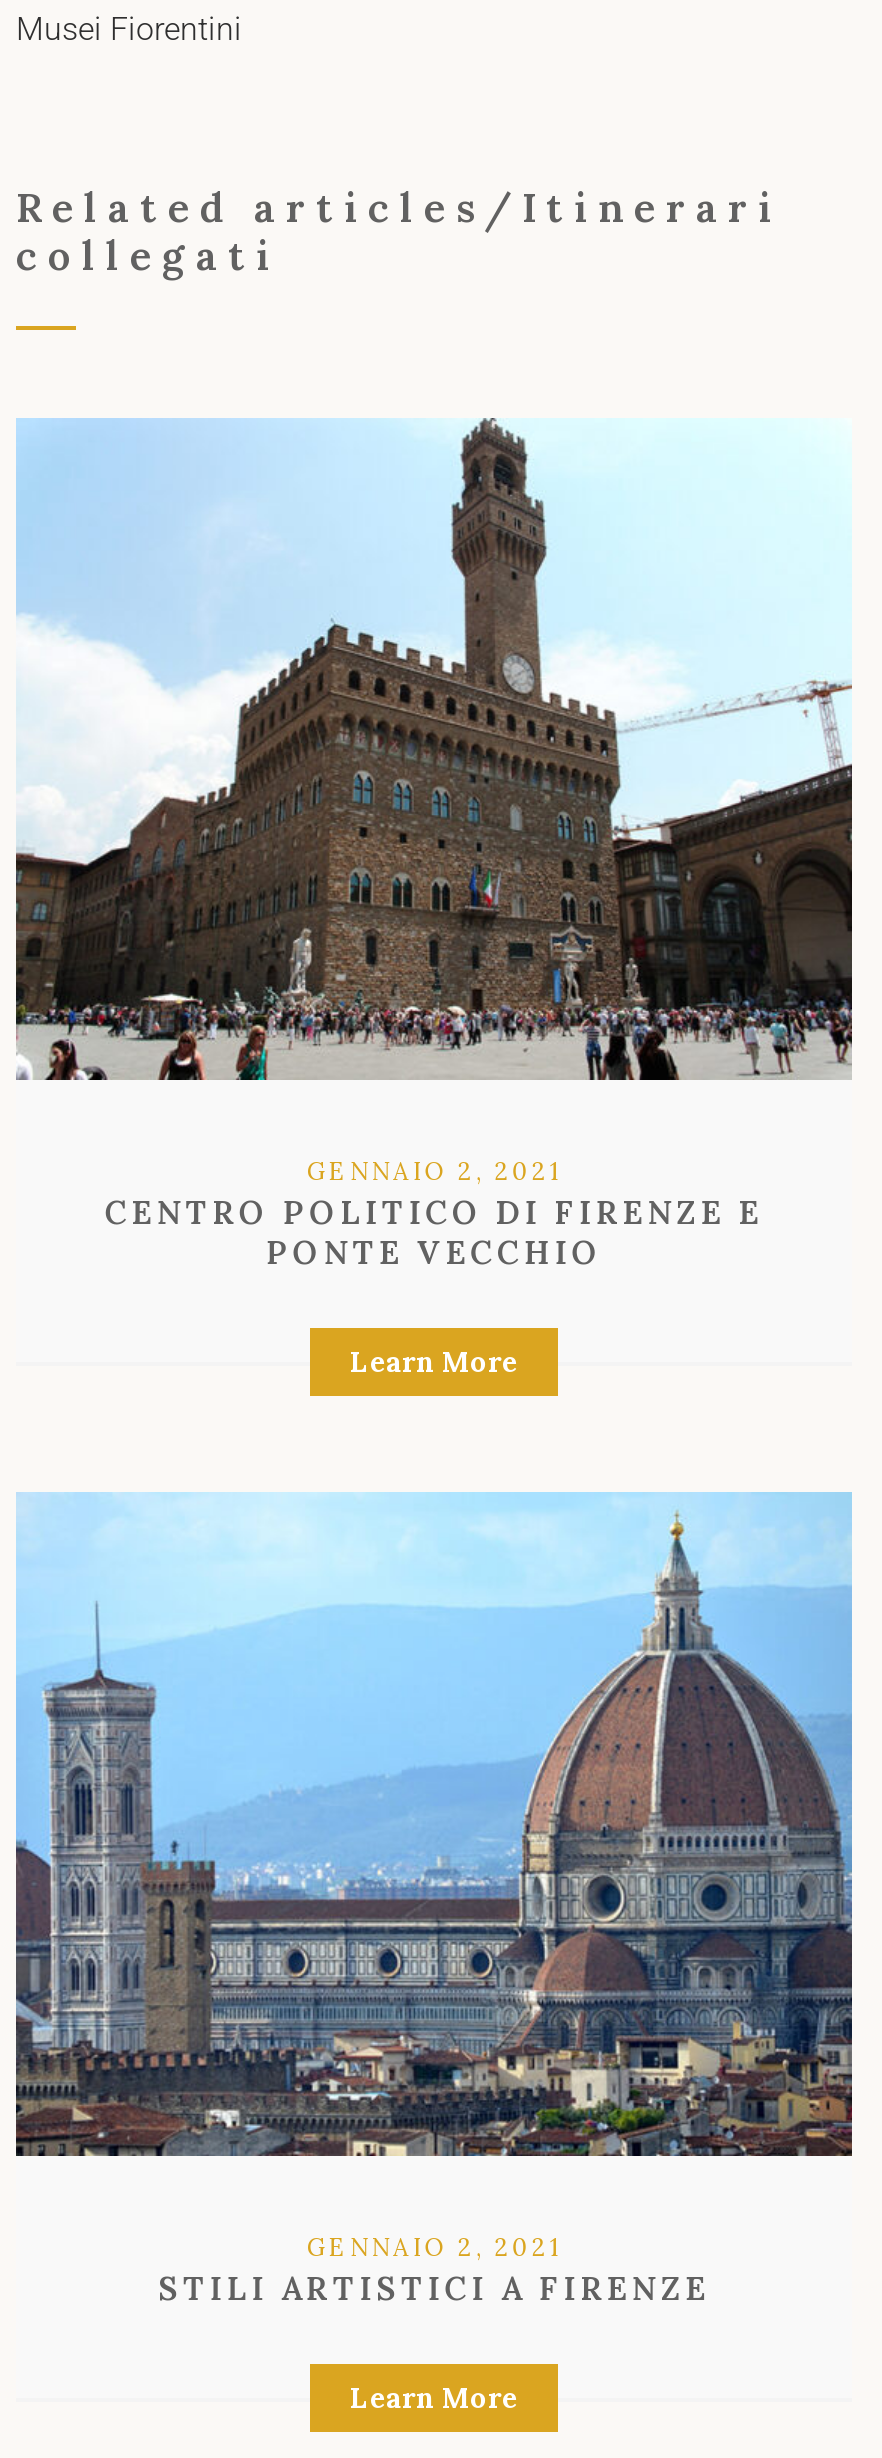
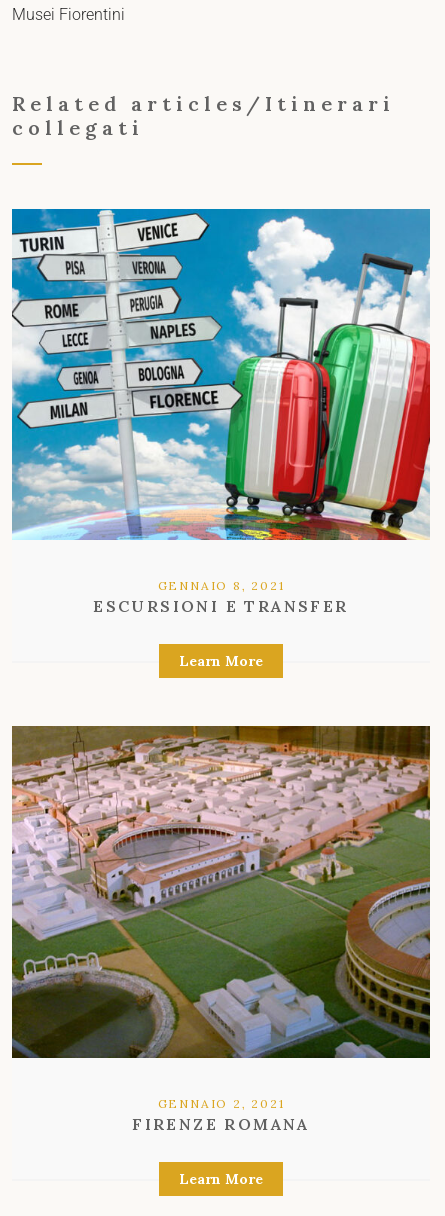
[14,418,854,1272] [image] | GENNAIO 2, 2021 | CENTRO POLITICO DI FIRENZE E | PONTE VECCHIO -> [11,208,431,616] [image] | GENNAIO 8, 2021 | ESCURSIONI E TRANSFER
[14,1492,854,2158] [image] -> [11,725,431,1059] [image]
[158,2267,710,2307] STILI ARTISTICI A FIRENZE -> [132,1114,310,1134] FIRENZE ROMANA

